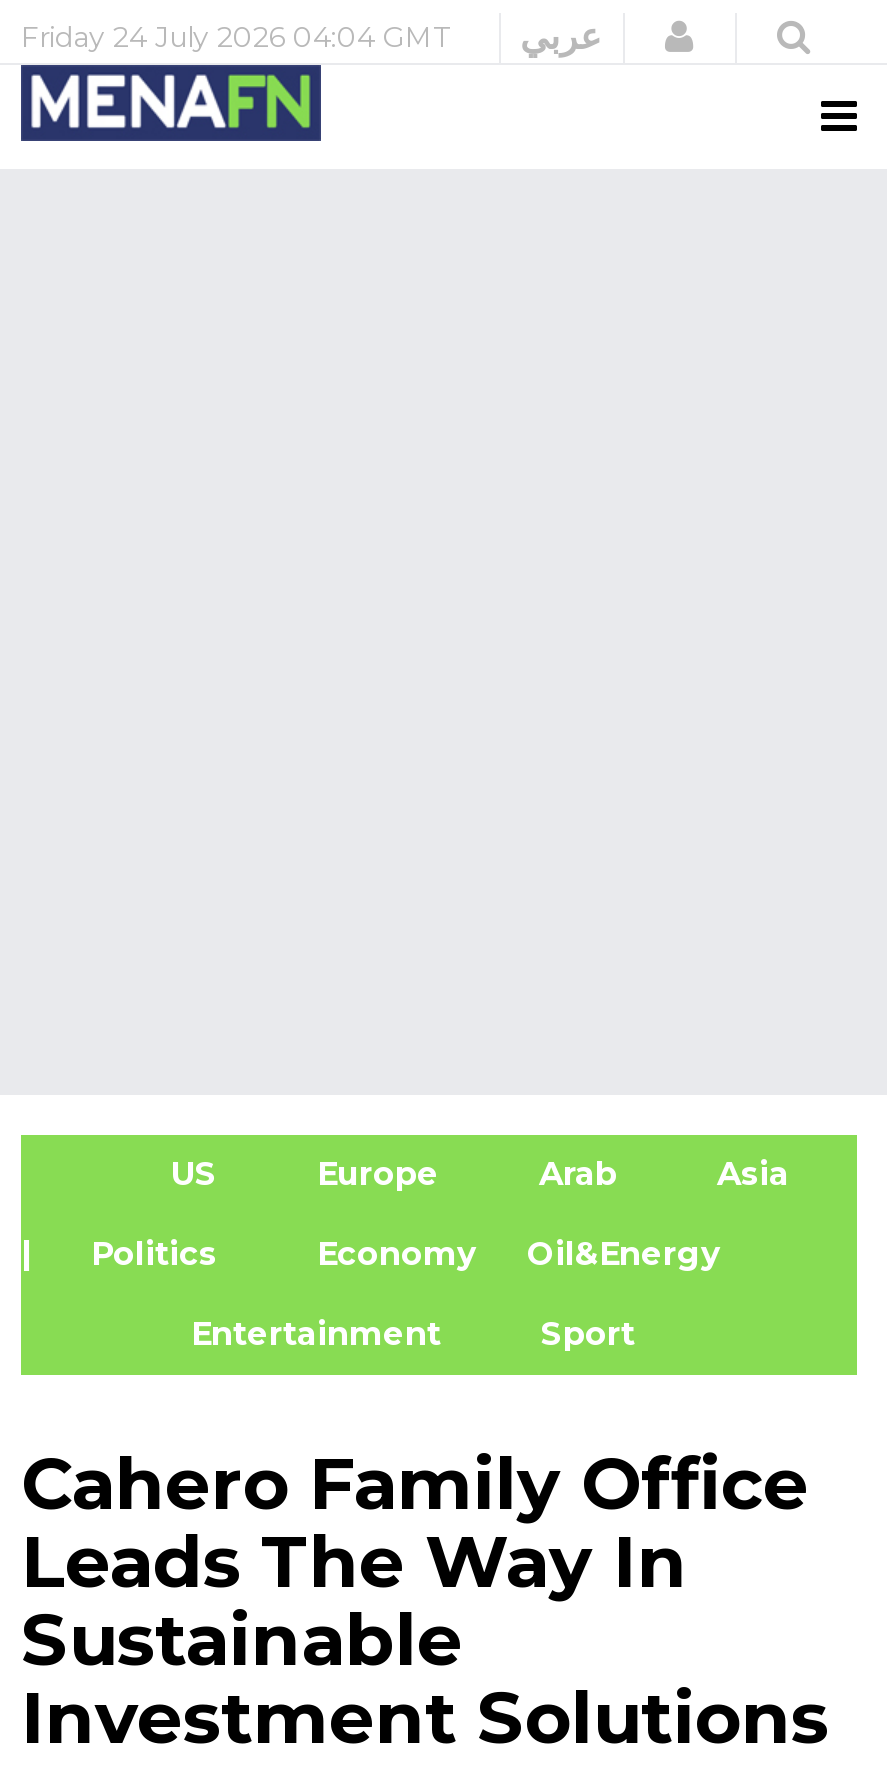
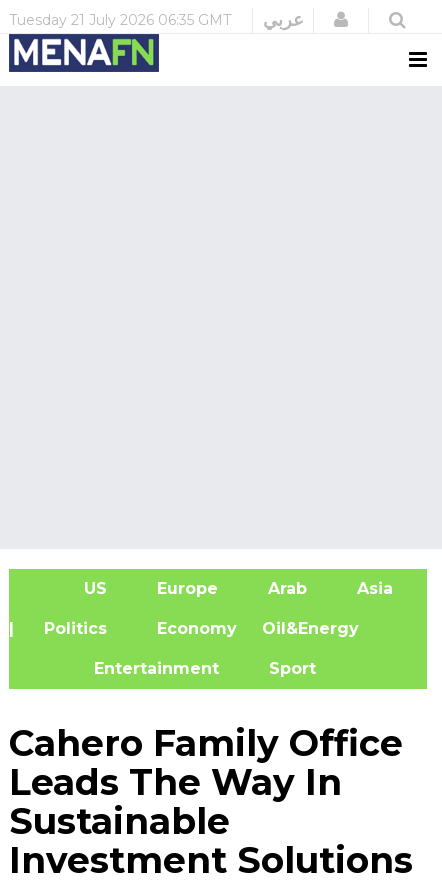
[21,19,449,55] Friday 24 July 2026 04:04 GMT -> [9,11,231,29] Tuesday 21 July 2026 06:35 GMT

